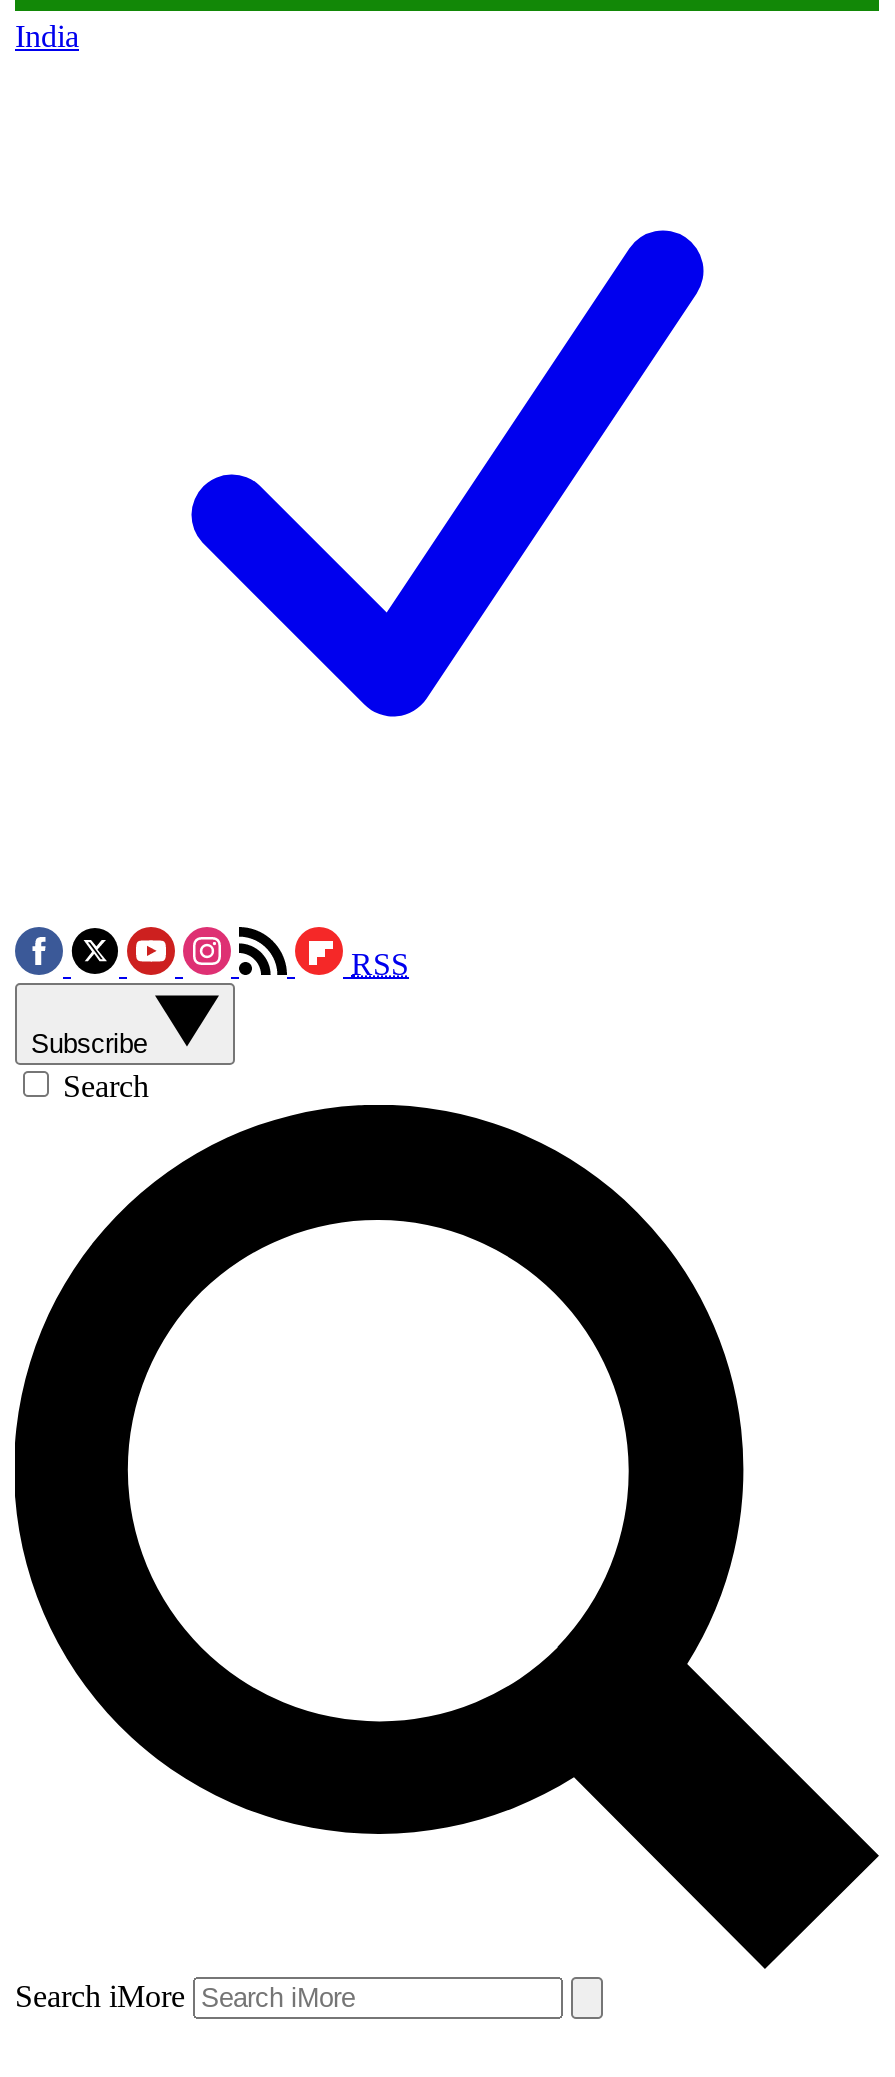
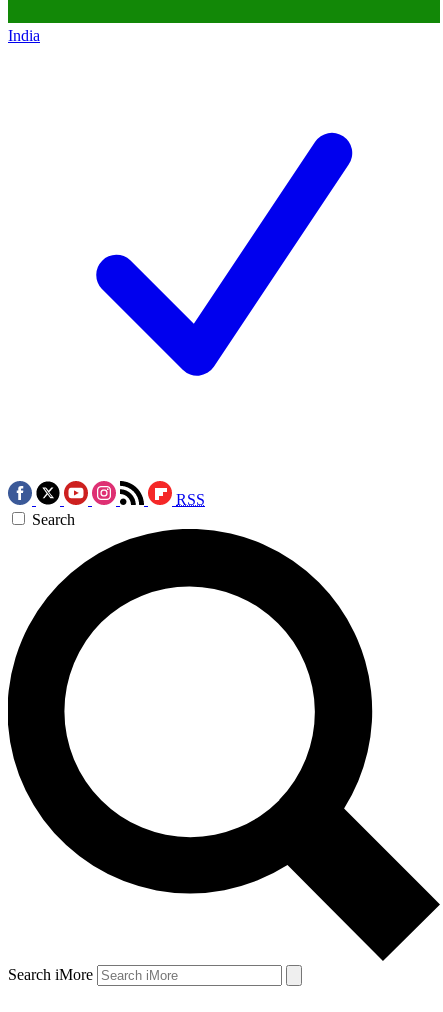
[31,1028,155,1058] Subscribe -> none

